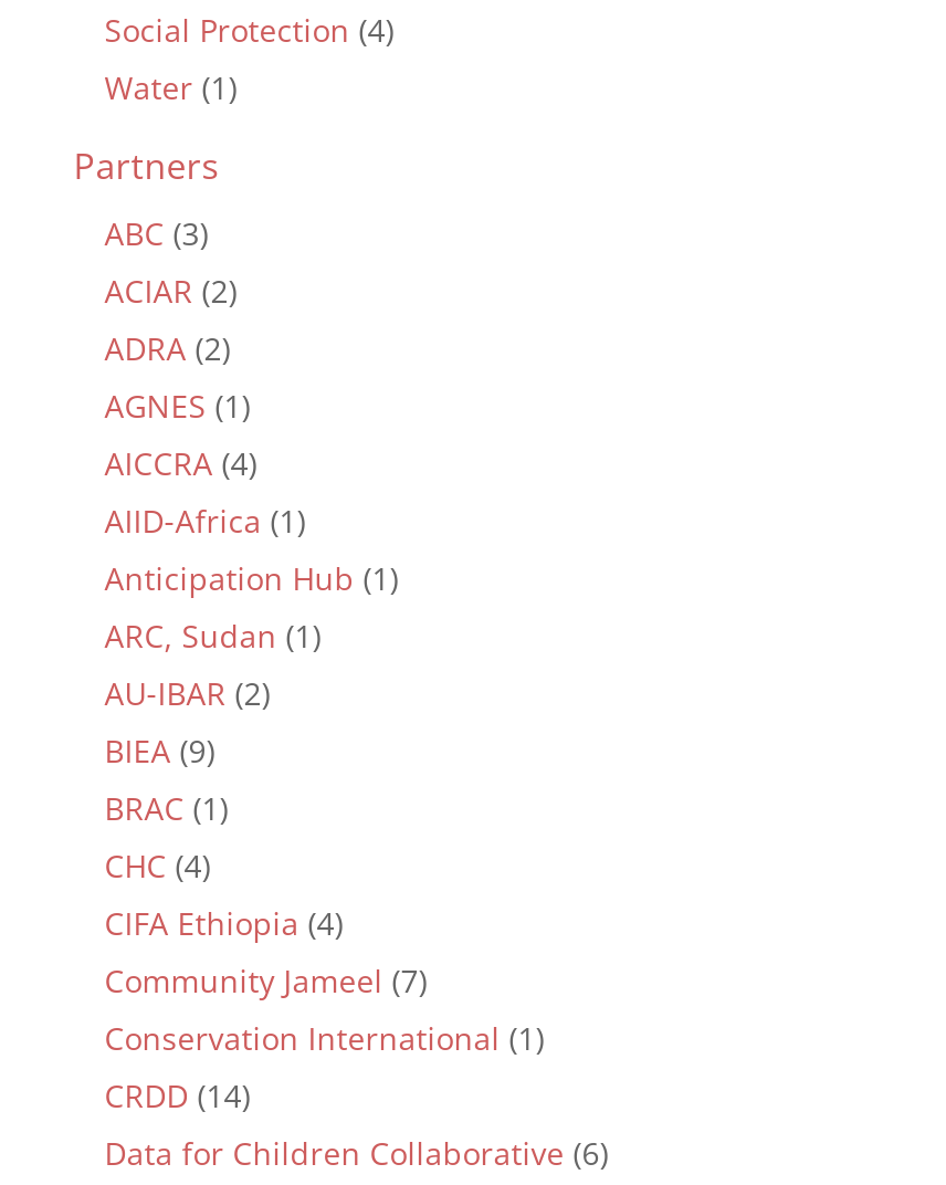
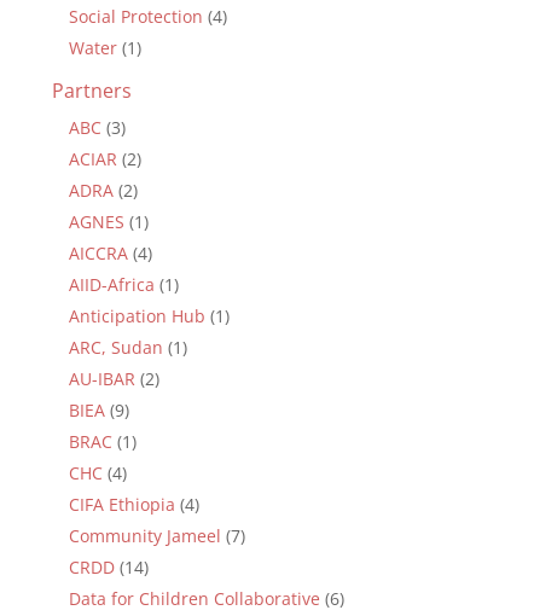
[105,1017,544,1059] Conservation International (1) -> none

